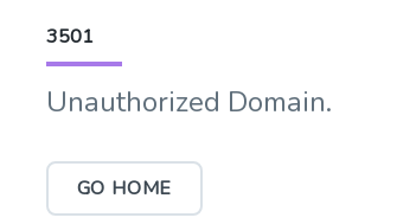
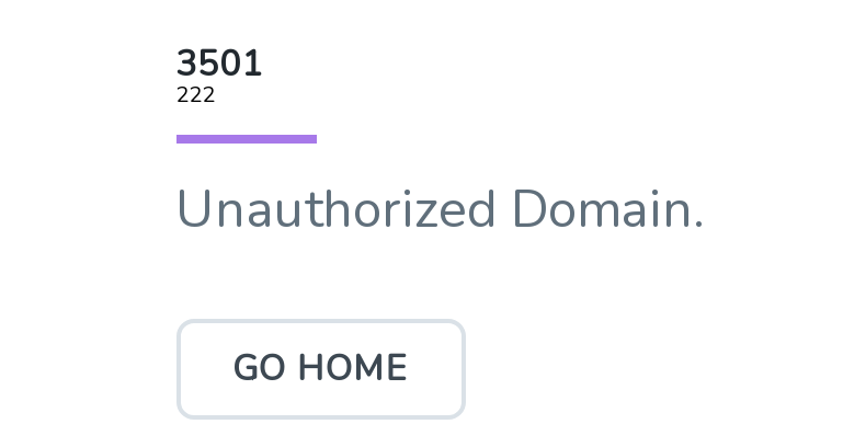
none -> [175,80,215,111] 222

